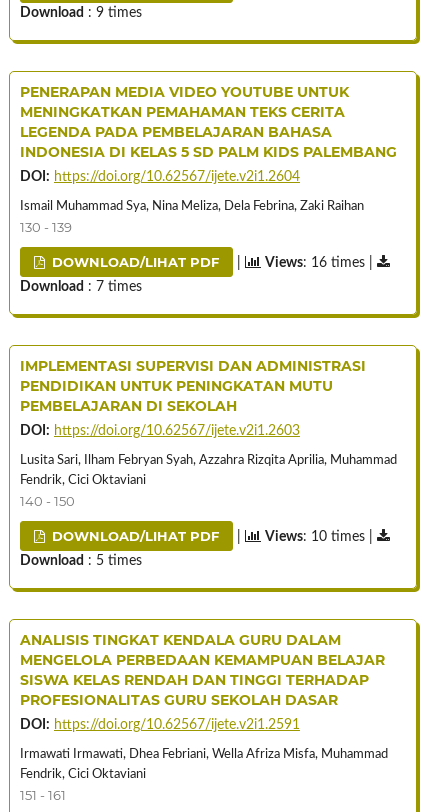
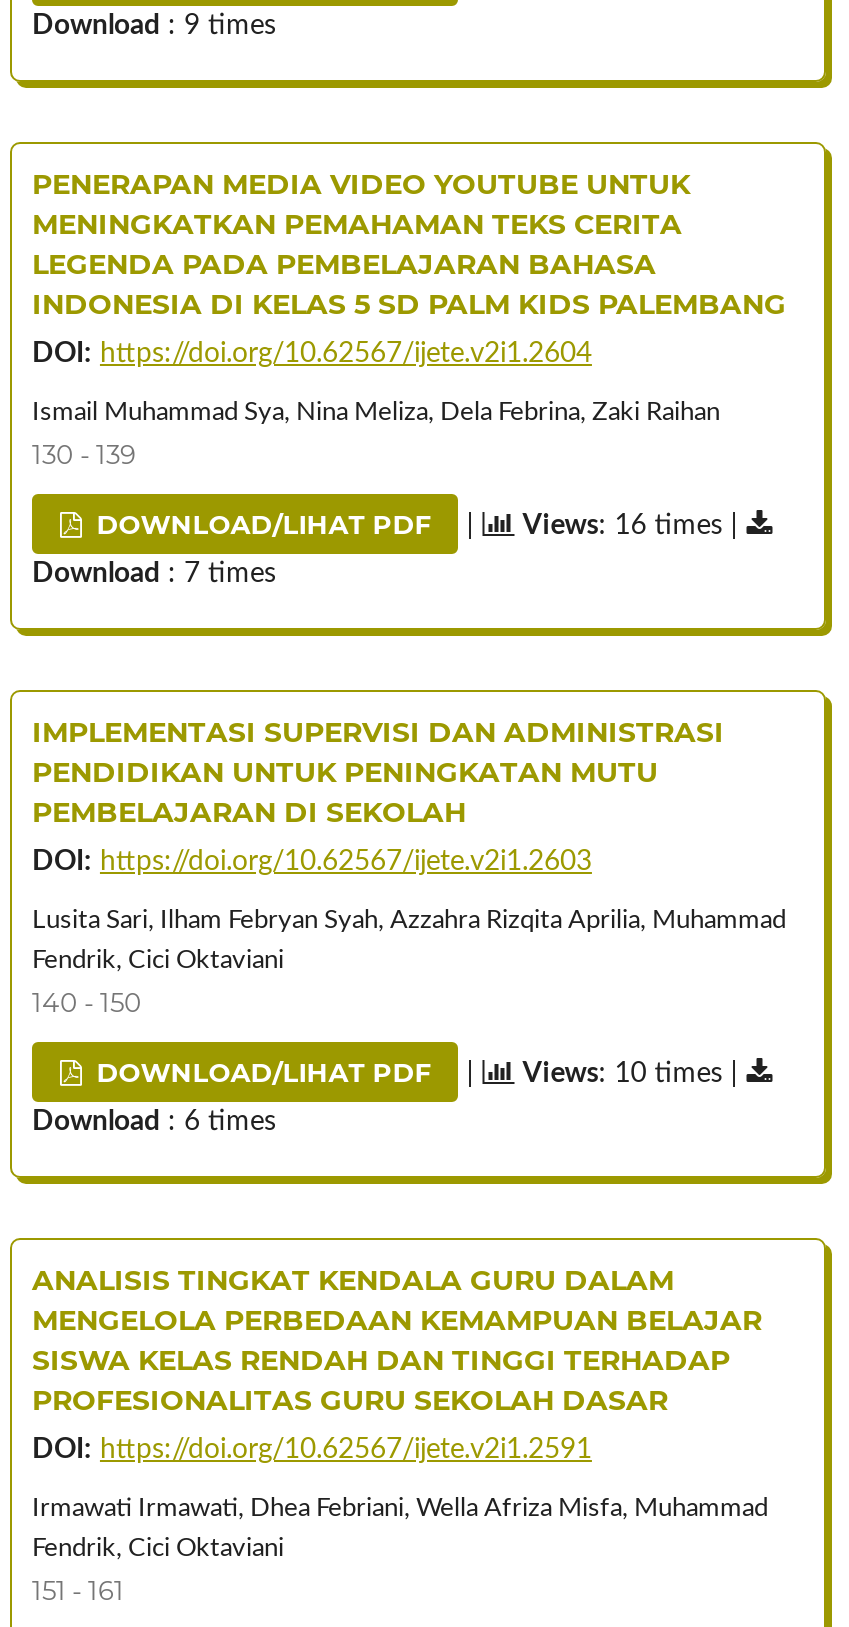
[20,553,142,567] Download: 5 times -> [32,1107,276,1135] Download: 6 times

